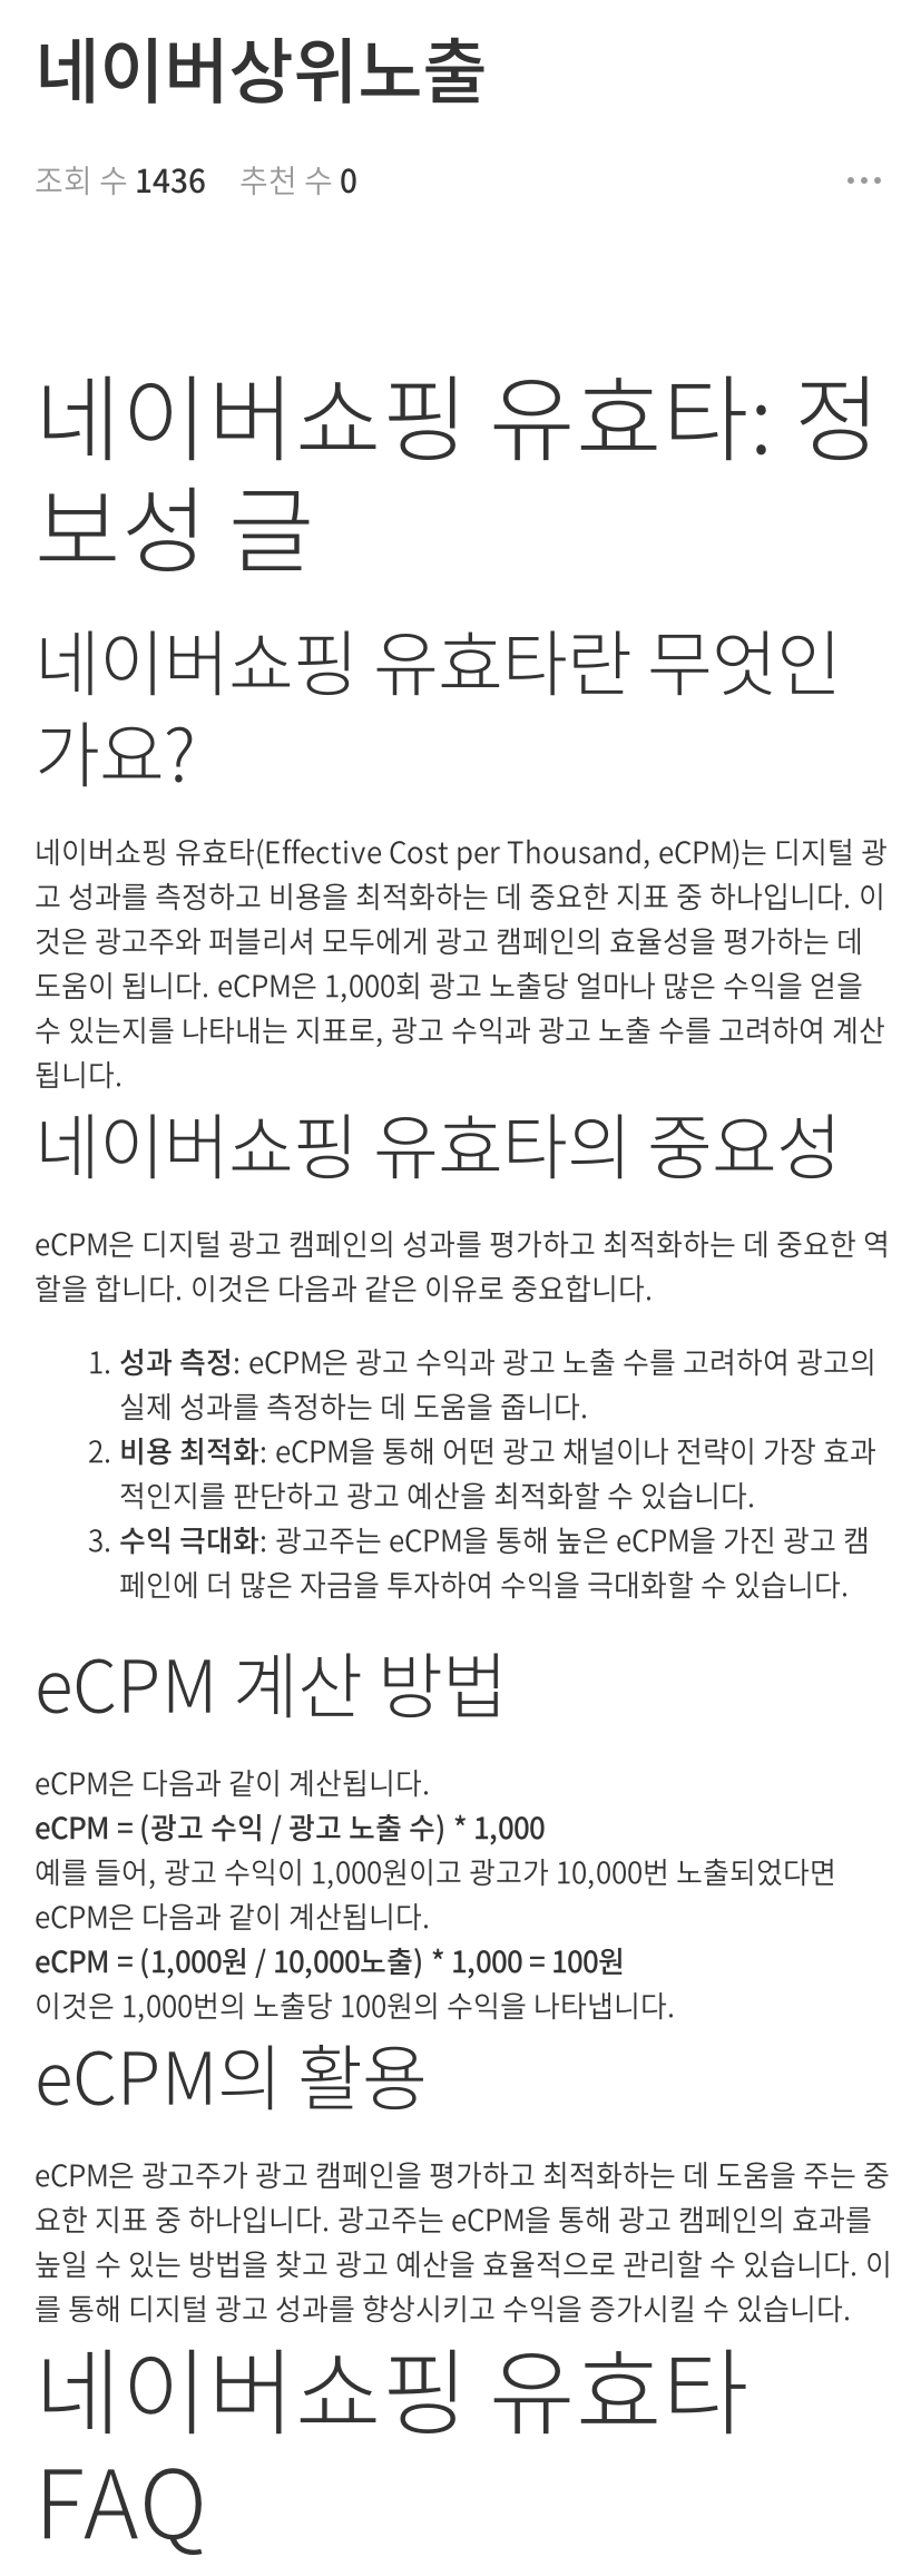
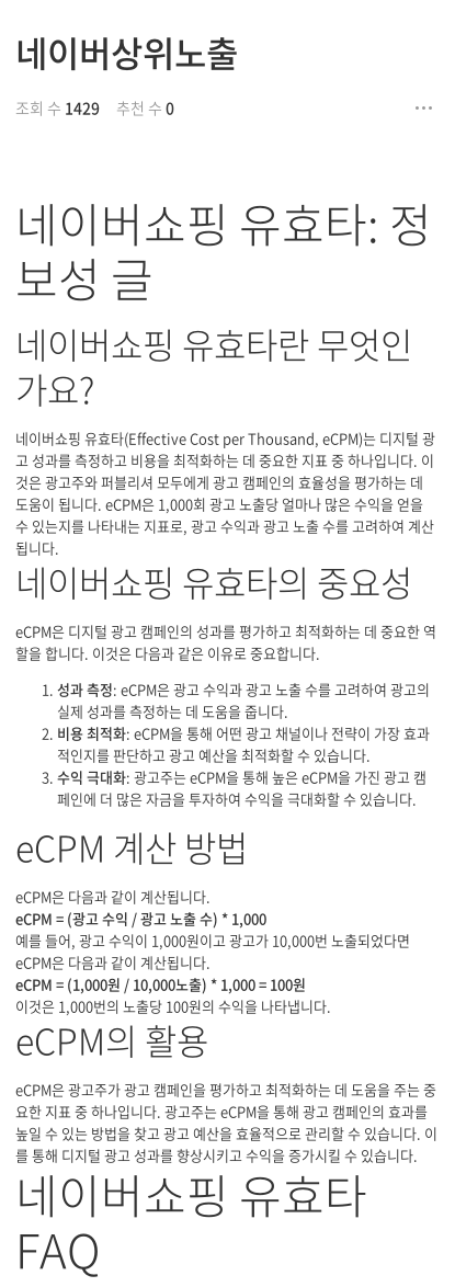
[35,157,357,202] 조회 수 1436 추천 수 0 -> [15,96,174,118] 조회 수 1429 추천 수 0

